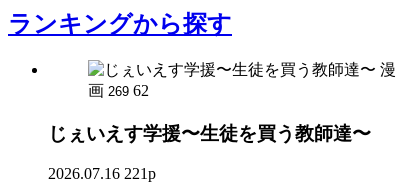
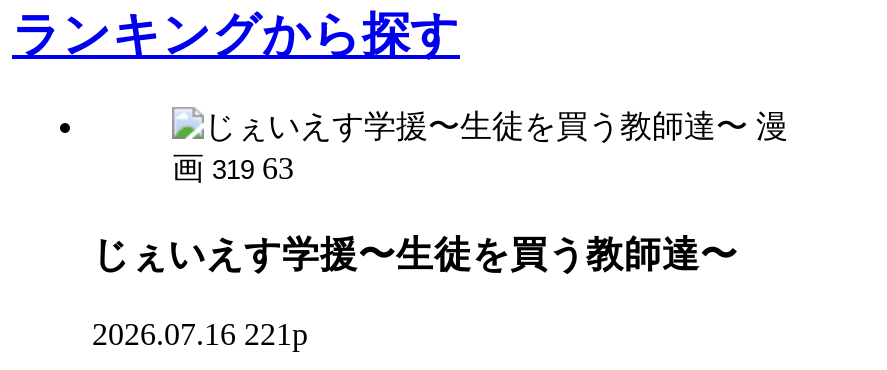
[88,82,149,99] 画 269 62 -> [172,151,294,185] 画 319 63

